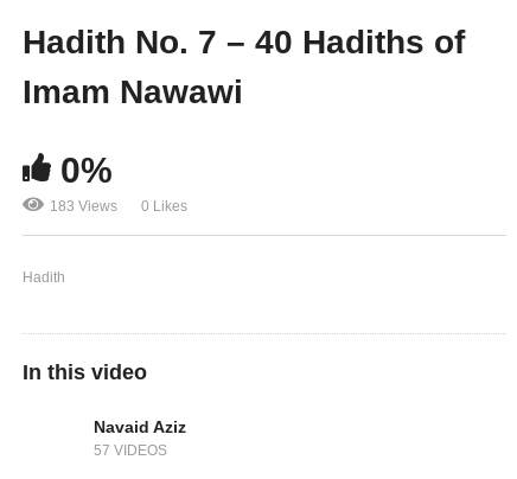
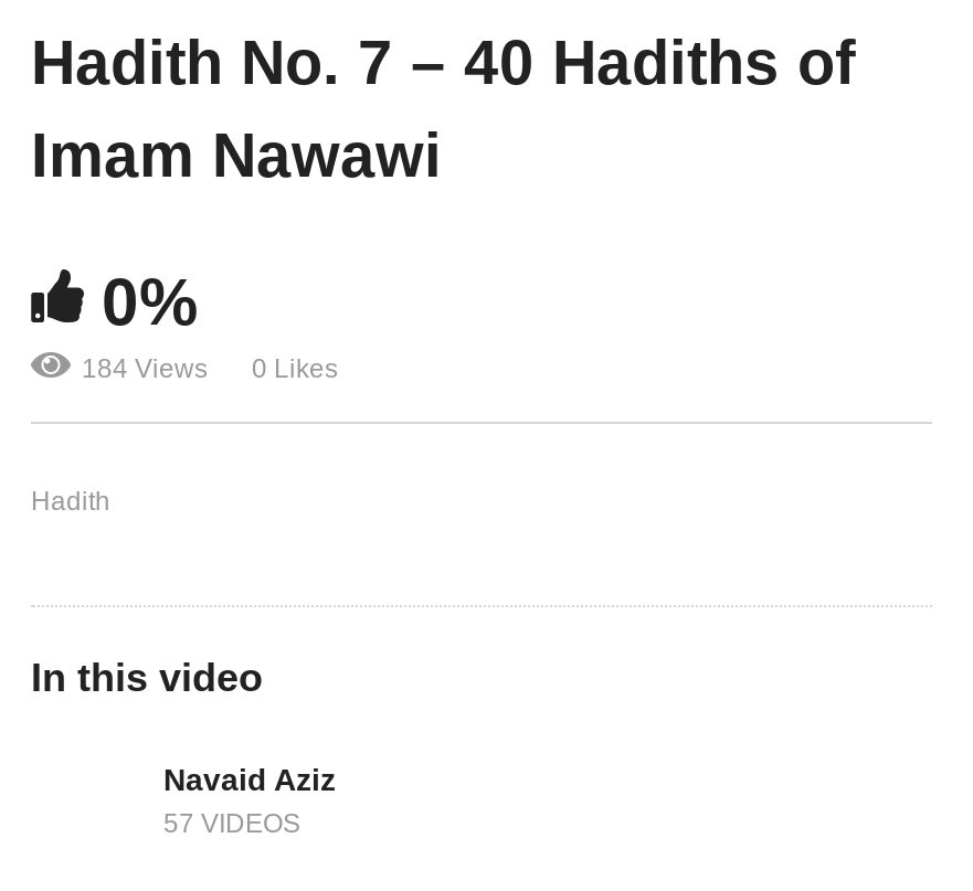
[50,198,187,215] 183 Views 0 Likes -> [82,354,338,384] 184 Views 0 Likes

